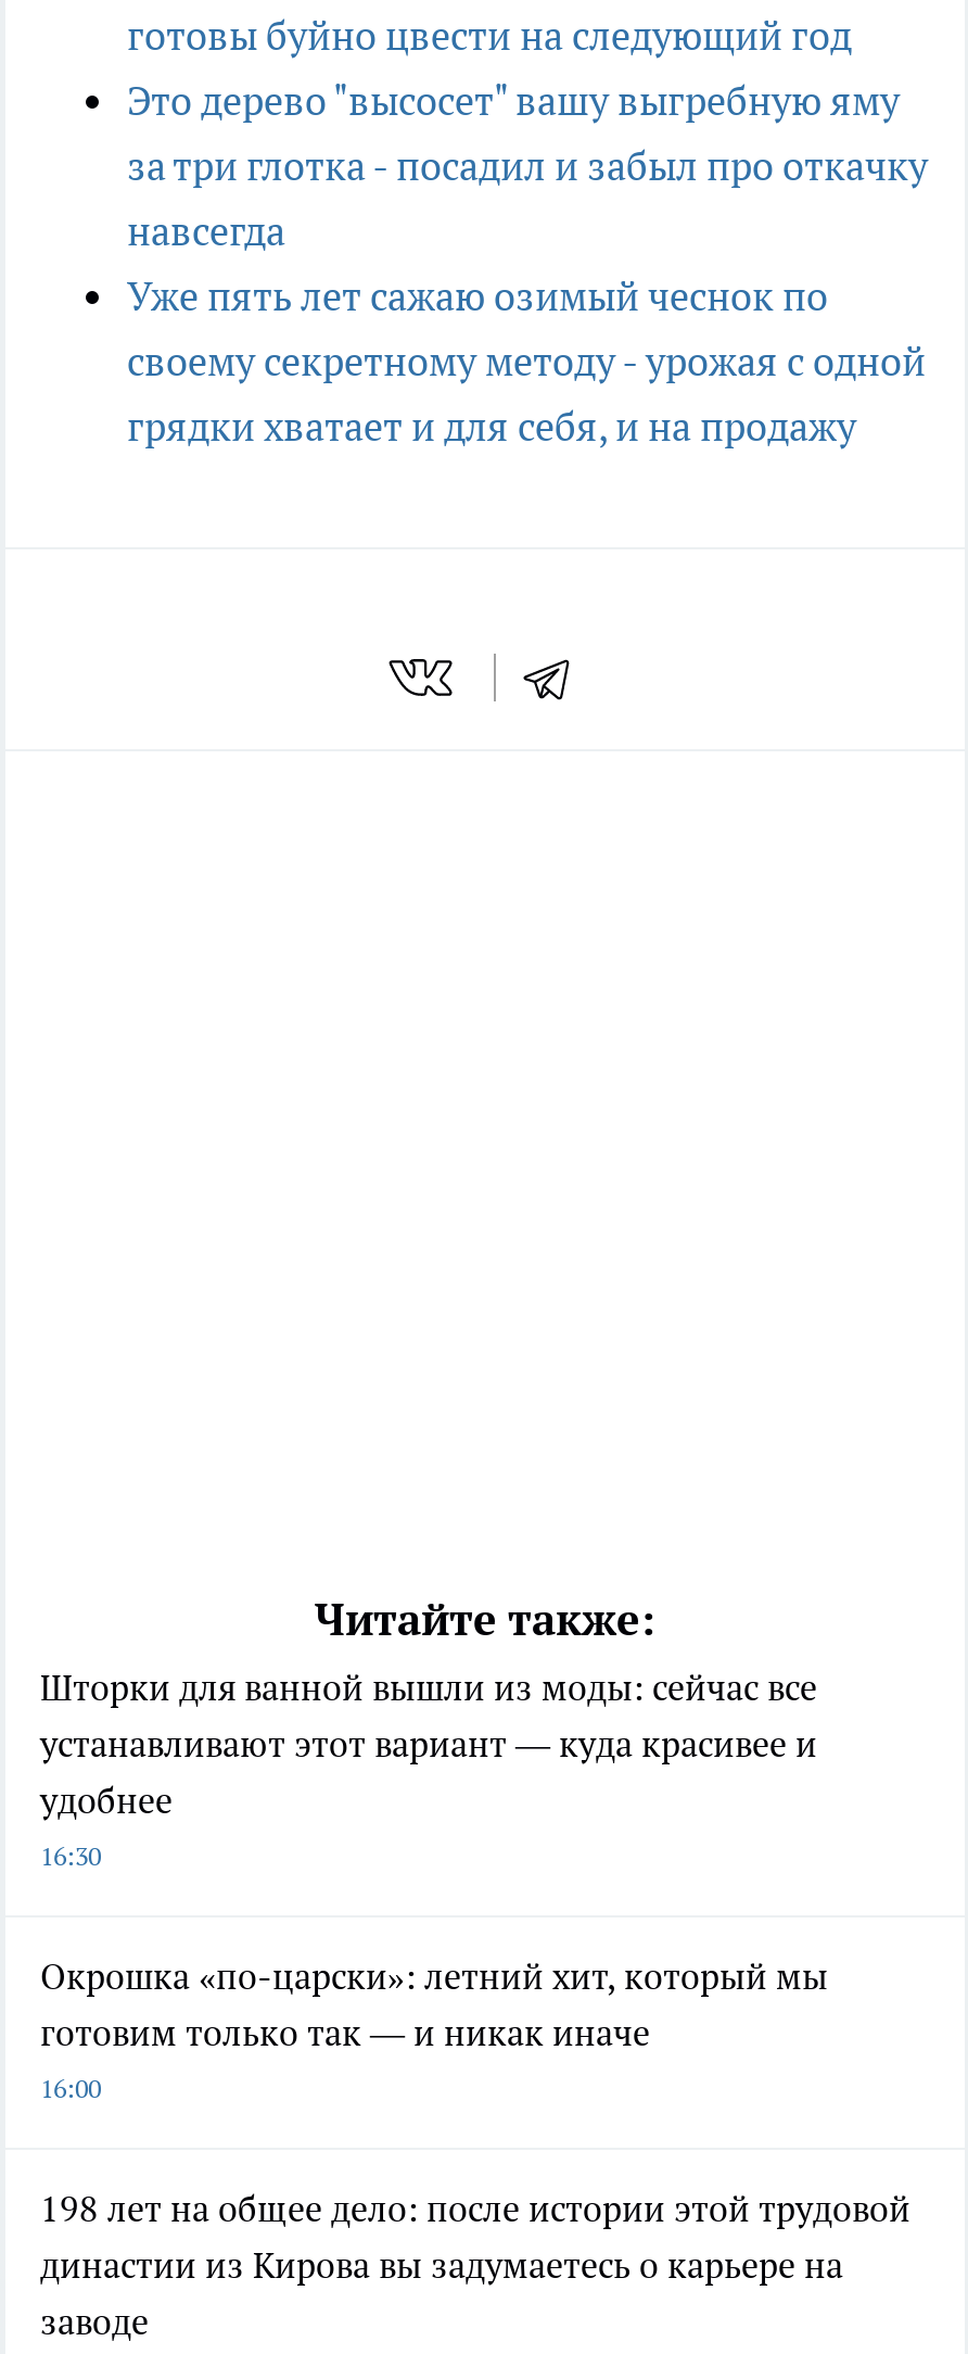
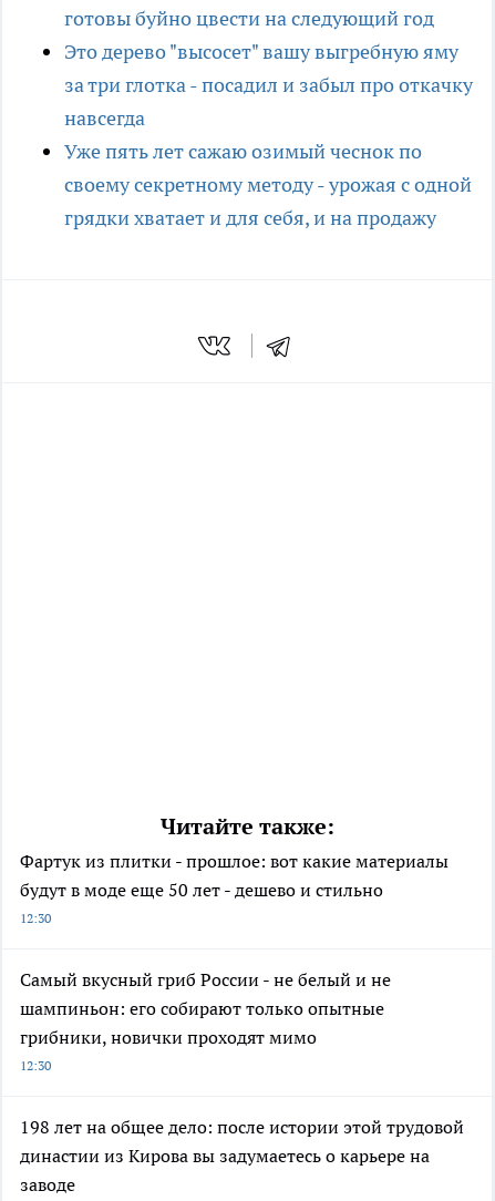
[40,1666,817,1872] Шторки для ванной вышли из моды: сейчас все | устанавливают этот вариант — куда красивее и | удобнее | 16:30 -> [20,850,448,926] Фартук из плитки - прошлое: вот какие материалы | будут в моде еще 50 лет - дешево и стильно | 12:30
[40,1954,828,2104] Окрошка «по-царски»: летний хит, который мы | готовим только так — и никак иначе | 16:00 -> [20,968,391,1074] Самый вкусный гриб России - не белый и не | шампиньон: его собирают только опытные | грибники, новички проходят мимо | 12:30

